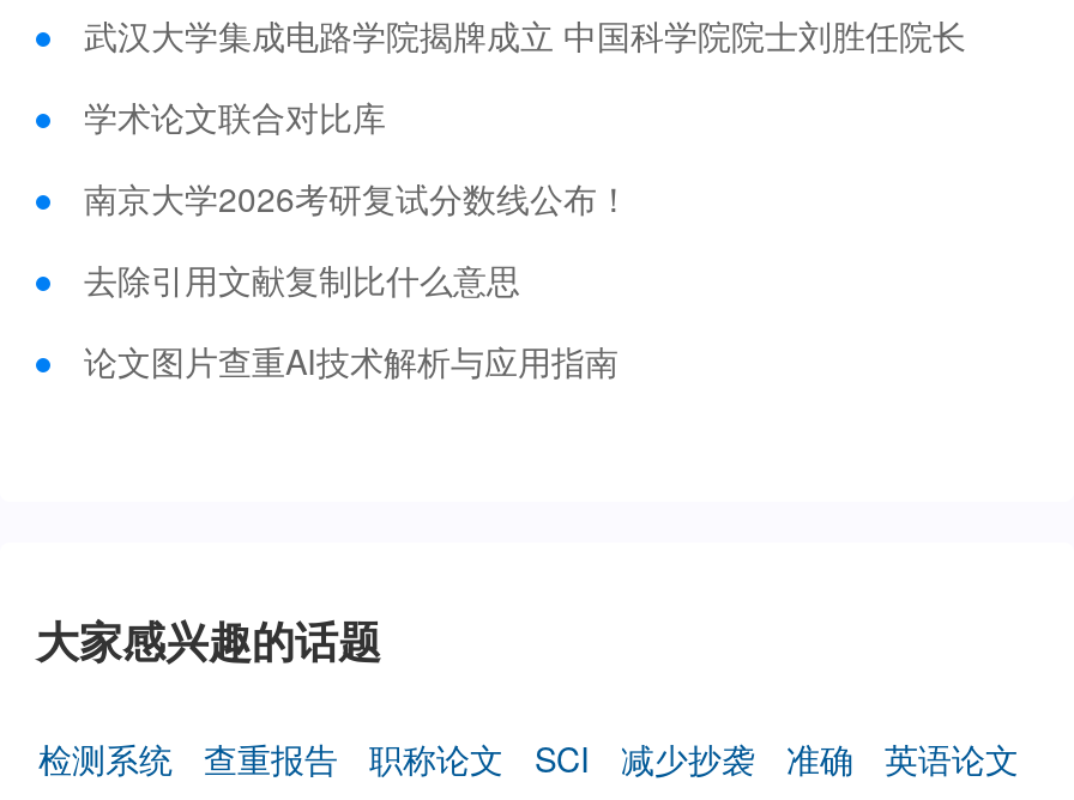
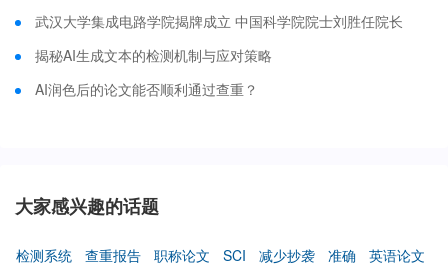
[84,92,630,384] 学术论文联合对比库 | 南京大学2026考研复试分数线公布！ | 去除引用文献复制比什么意思 | 论文图片查重AI技术解析与应用指南 -> [35,45,272,99] 揭秘AI生成文本的检测机制与应对策略 | AI润色后的论文能否顺利通过查重？

